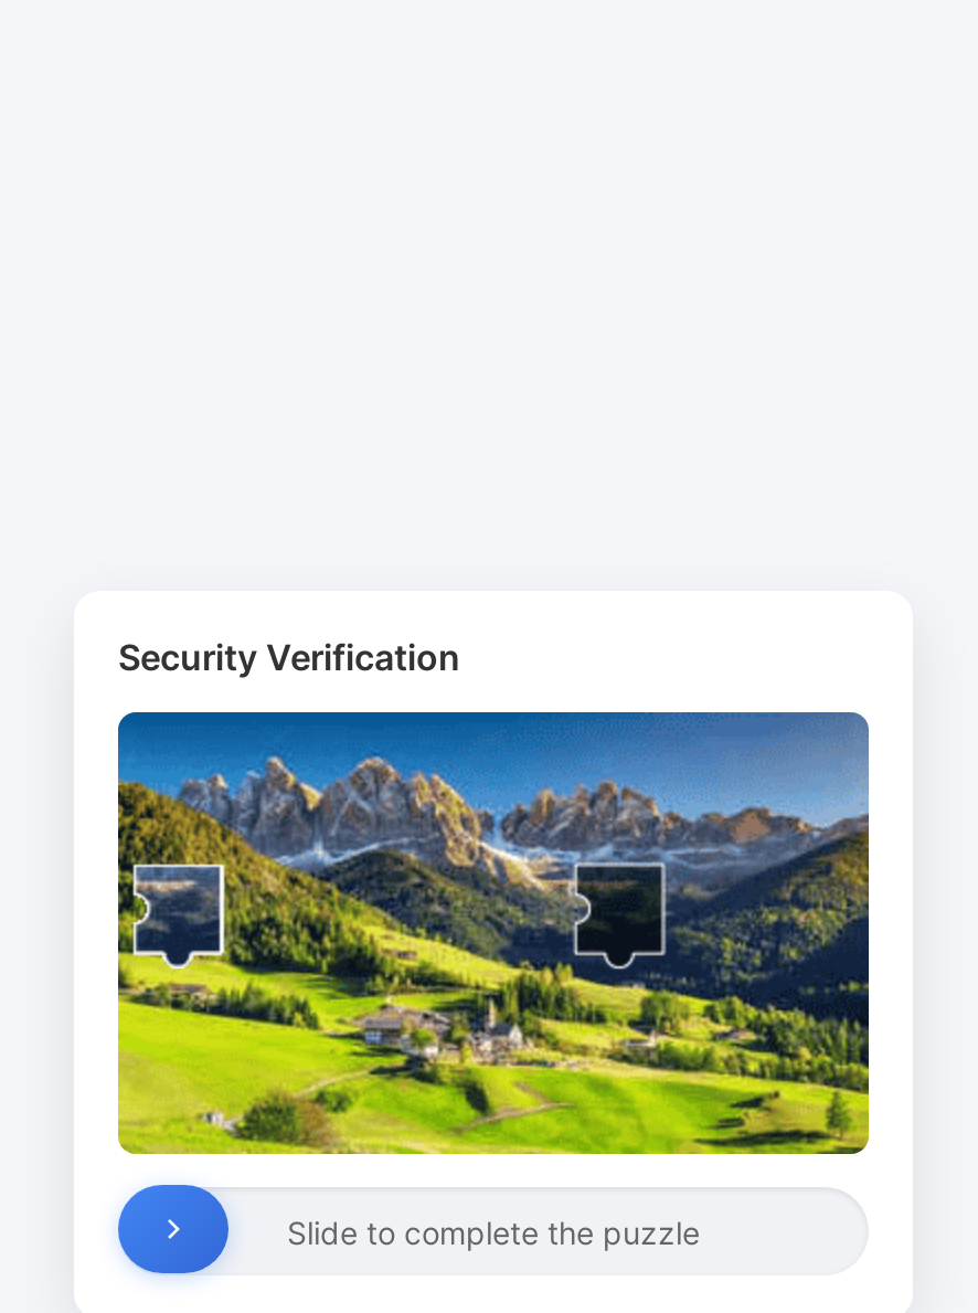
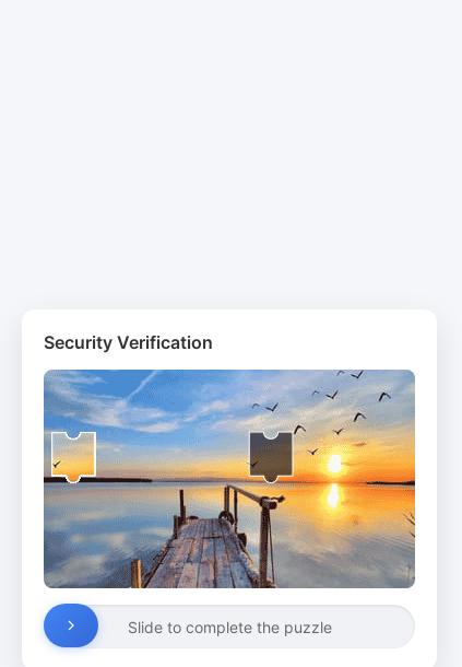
[116,710,871,1156] [image] -> [43,368,416,589] [image]

